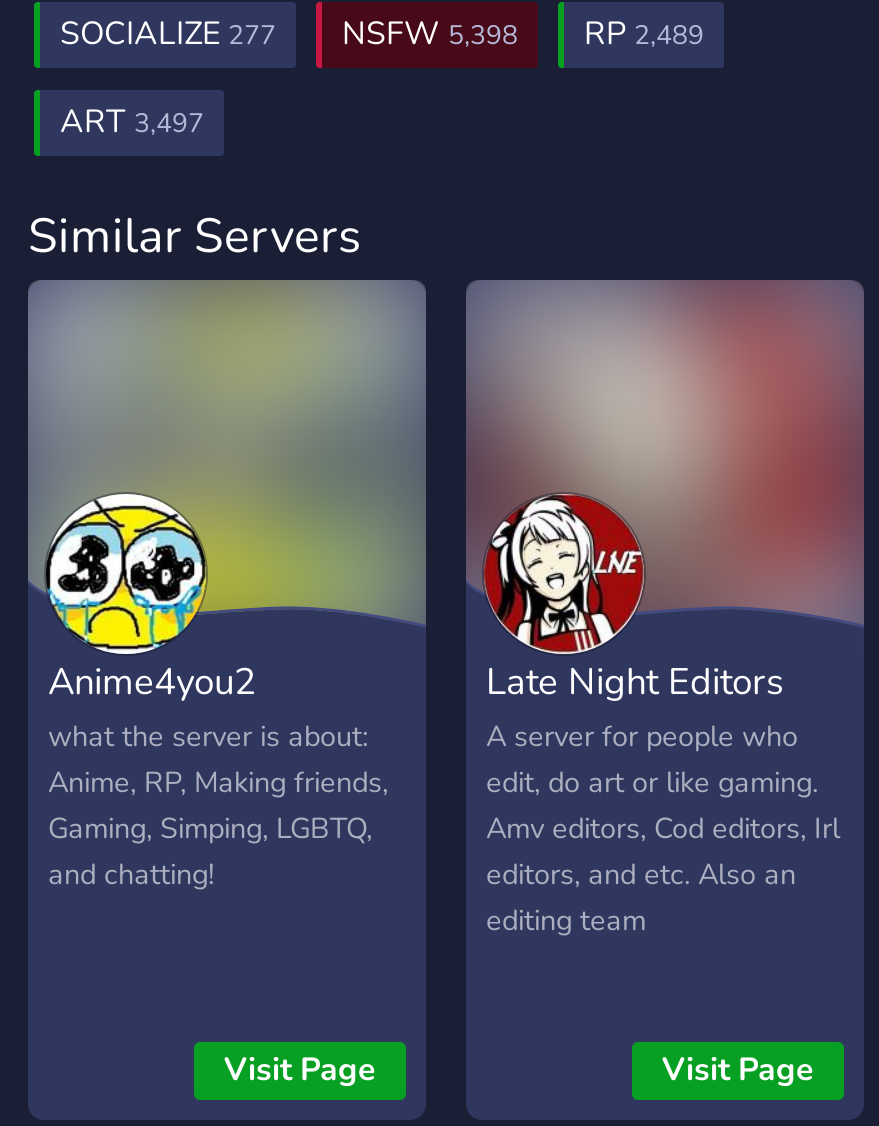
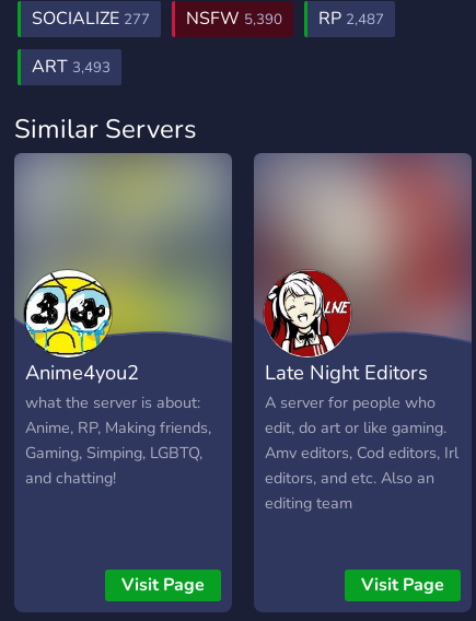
[342,12,518,56] NSFW 5,398 -> [186,7,282,31] NSFW 5,390
[584,12,704,56] RP 2,489 -> [318,7,384,31] RP 2,487
[60,100,204,144] ART 3,497 -> [32,55,111,79] ART 3,493

